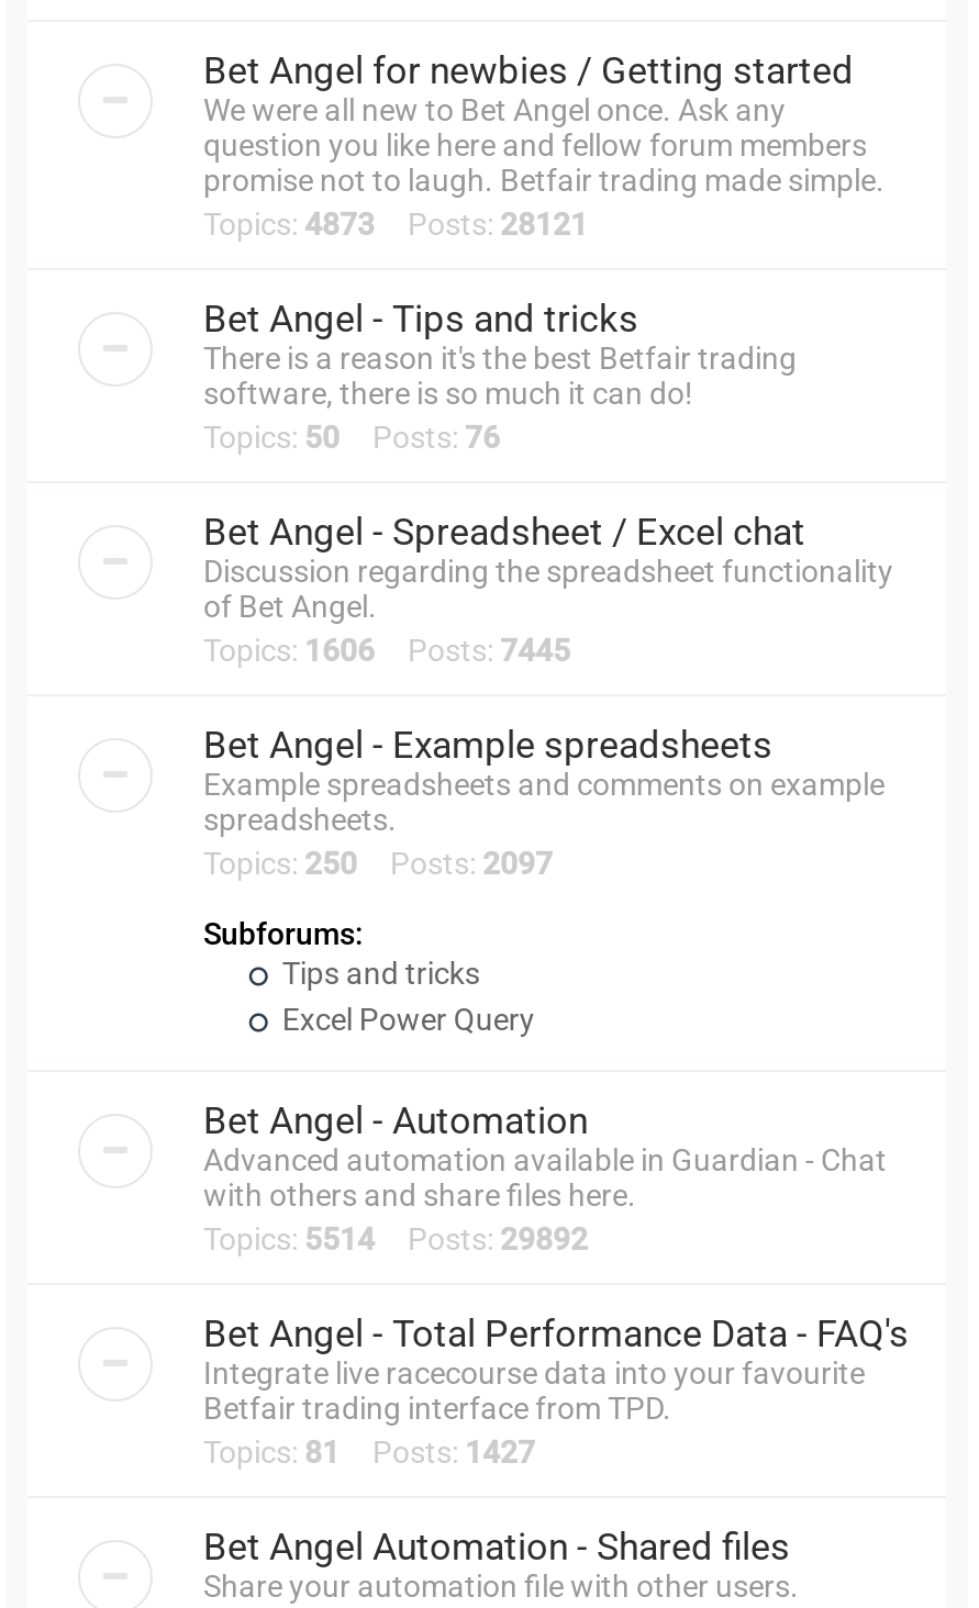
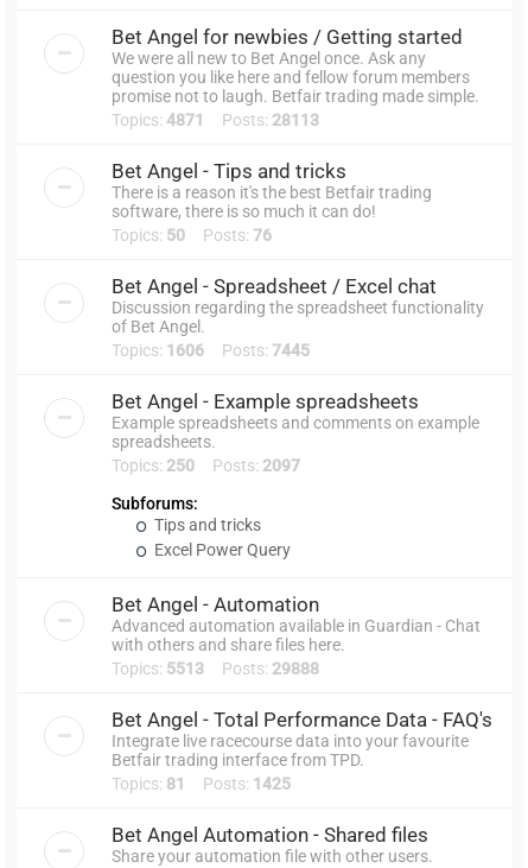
[203,206,588,242] Topics: 4873 Posts: 28121 -> [112,110,319,129] Topics: 4871 Posts: 28113
[203,1221,588,1257] Topics: 5514 Posts: 29892 -> [112,659,319,678] Topics: 5513 Posts: 29888
[203,1434,535,1470] Topics: 81 Posts: 1427 -> [112,774,291,793] Topics: 81 Posts: 1425

